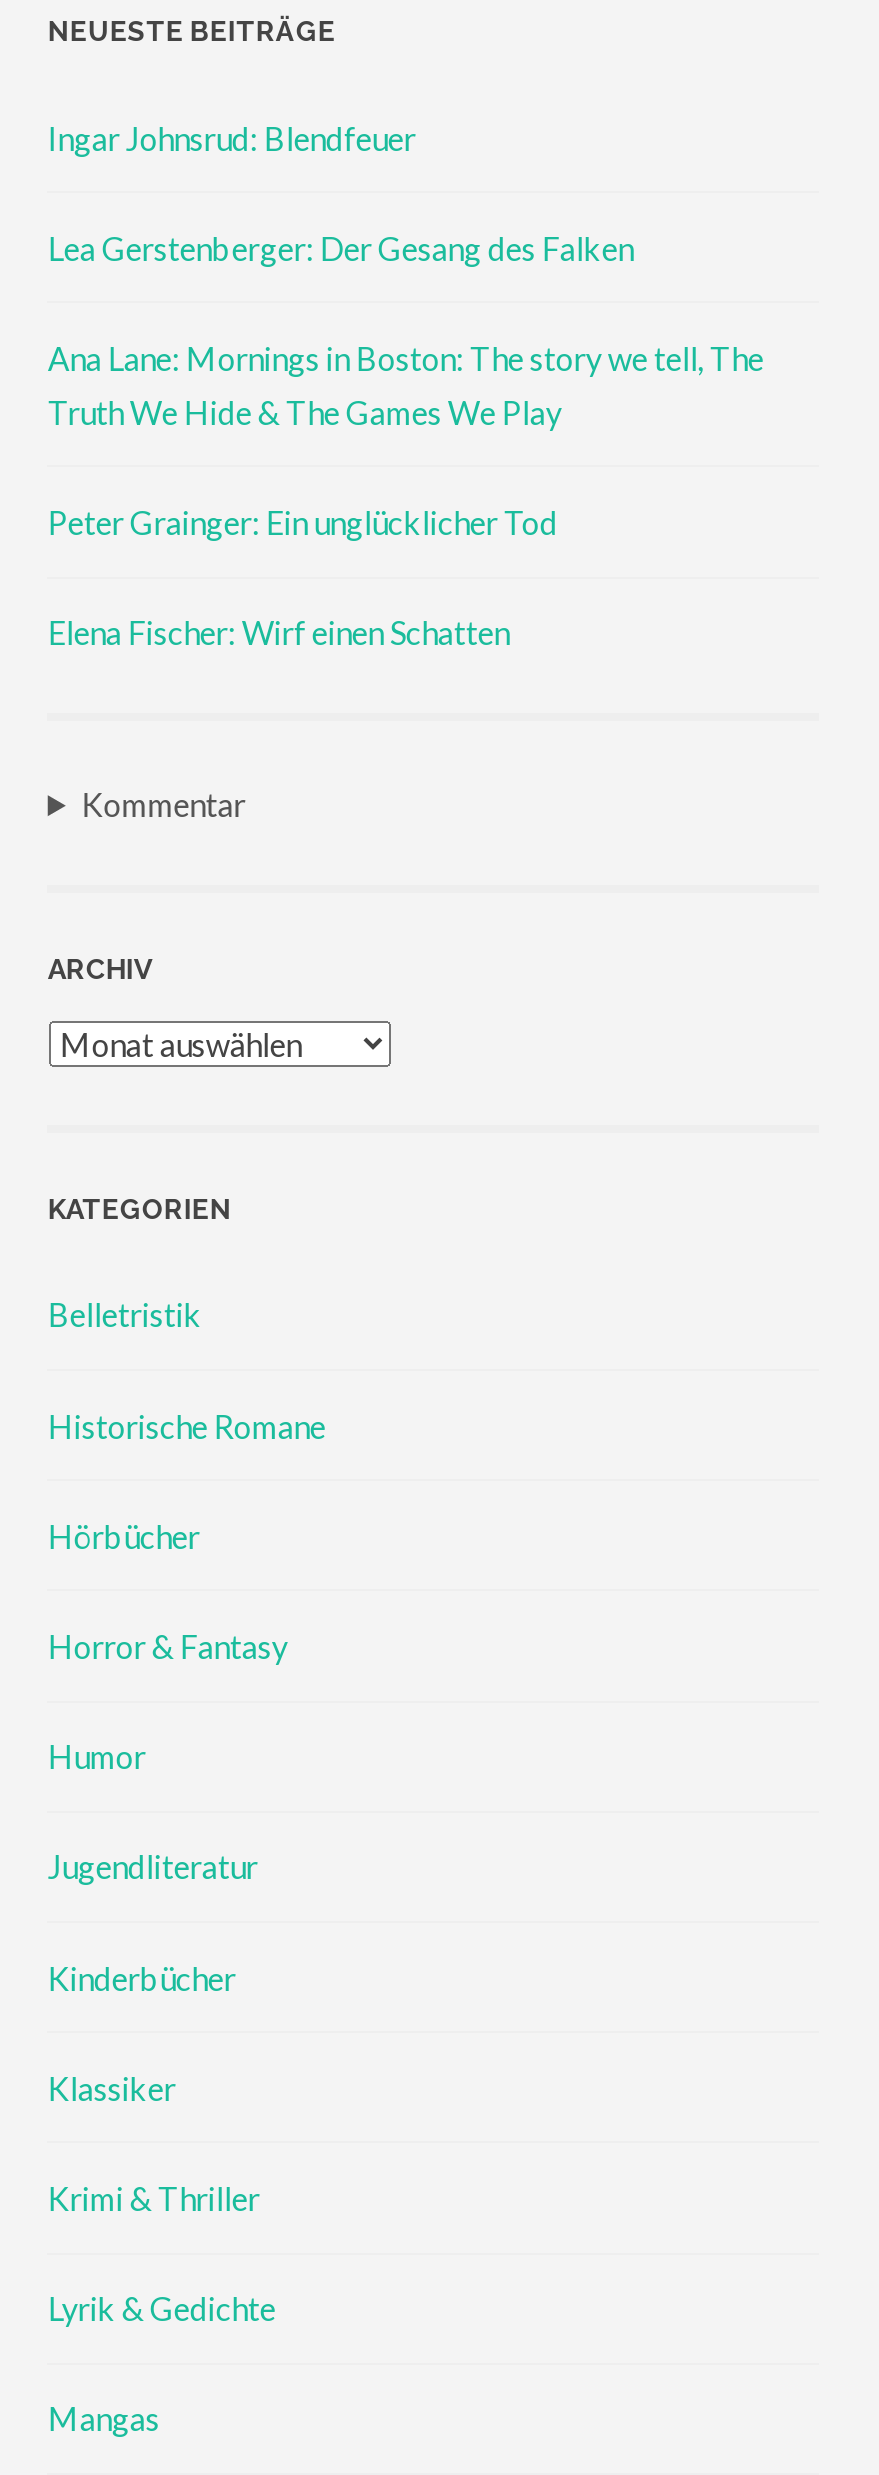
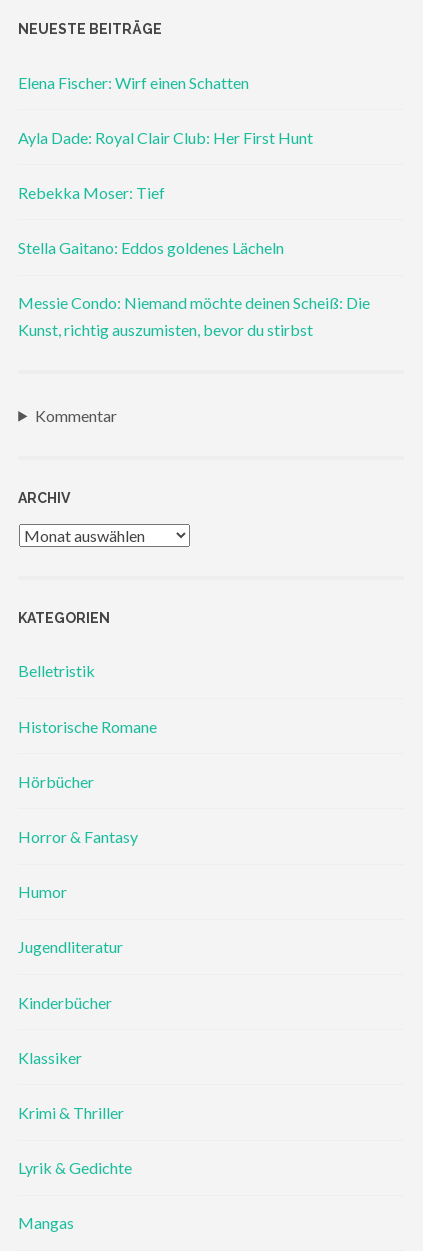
[48,118,764,541] Ingar Johnsrud: Blendfeuer | Lea Gerstenberger: Der Gesang des Falken | Ana Lane: Mornings in Boston: The story we tell, The | Truth We Hide & The Games We Play | Peter Grainger: Ein unglücklicher Tod -> none
moved [48,613,510,651] -> [18,72,249,91]: Elena Fischer: Wirf einen Schatten
none -> [18,128,370,339] Ayla Dade: Royal Clair Club: Her First Hunt | Rebekka Moser: Tief | Stella Gaitano: Eddos goldenes Lächeln | Messie Condo: Niemand möchte deinen Scheiß: Die | Kunst, richtig auszumisten, bevor du stirbst

